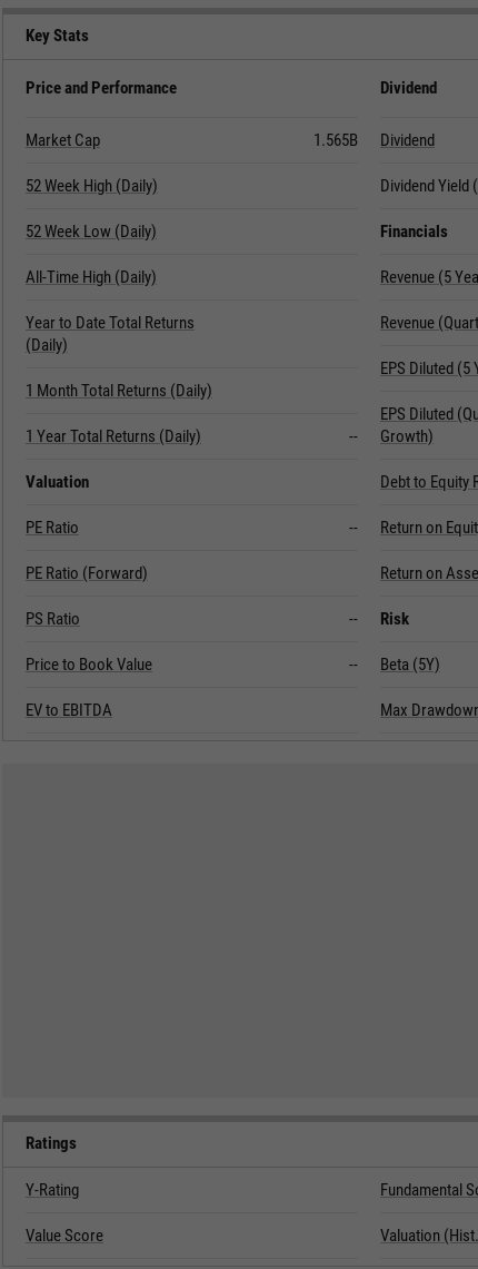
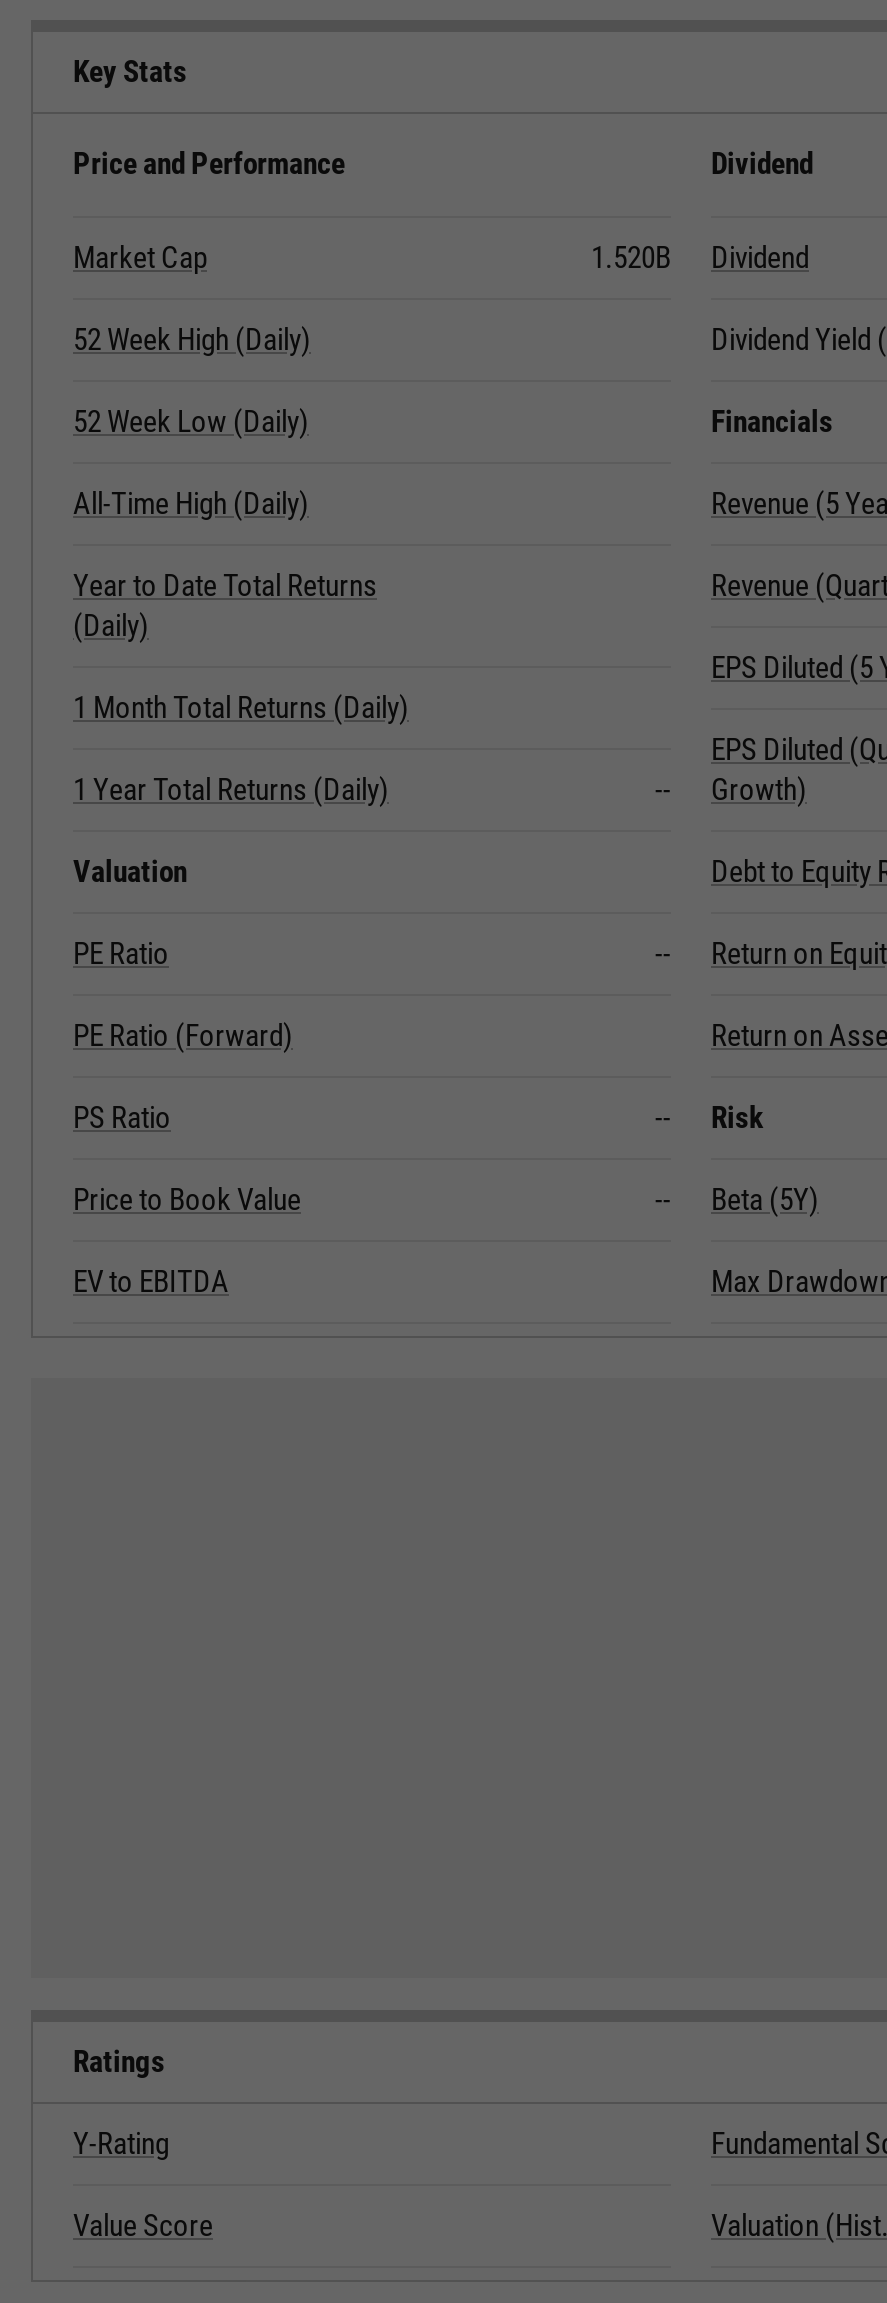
[313,130,435,150] 1.565B Dividend -> [591,240,809,276] 1.520B Dividend

